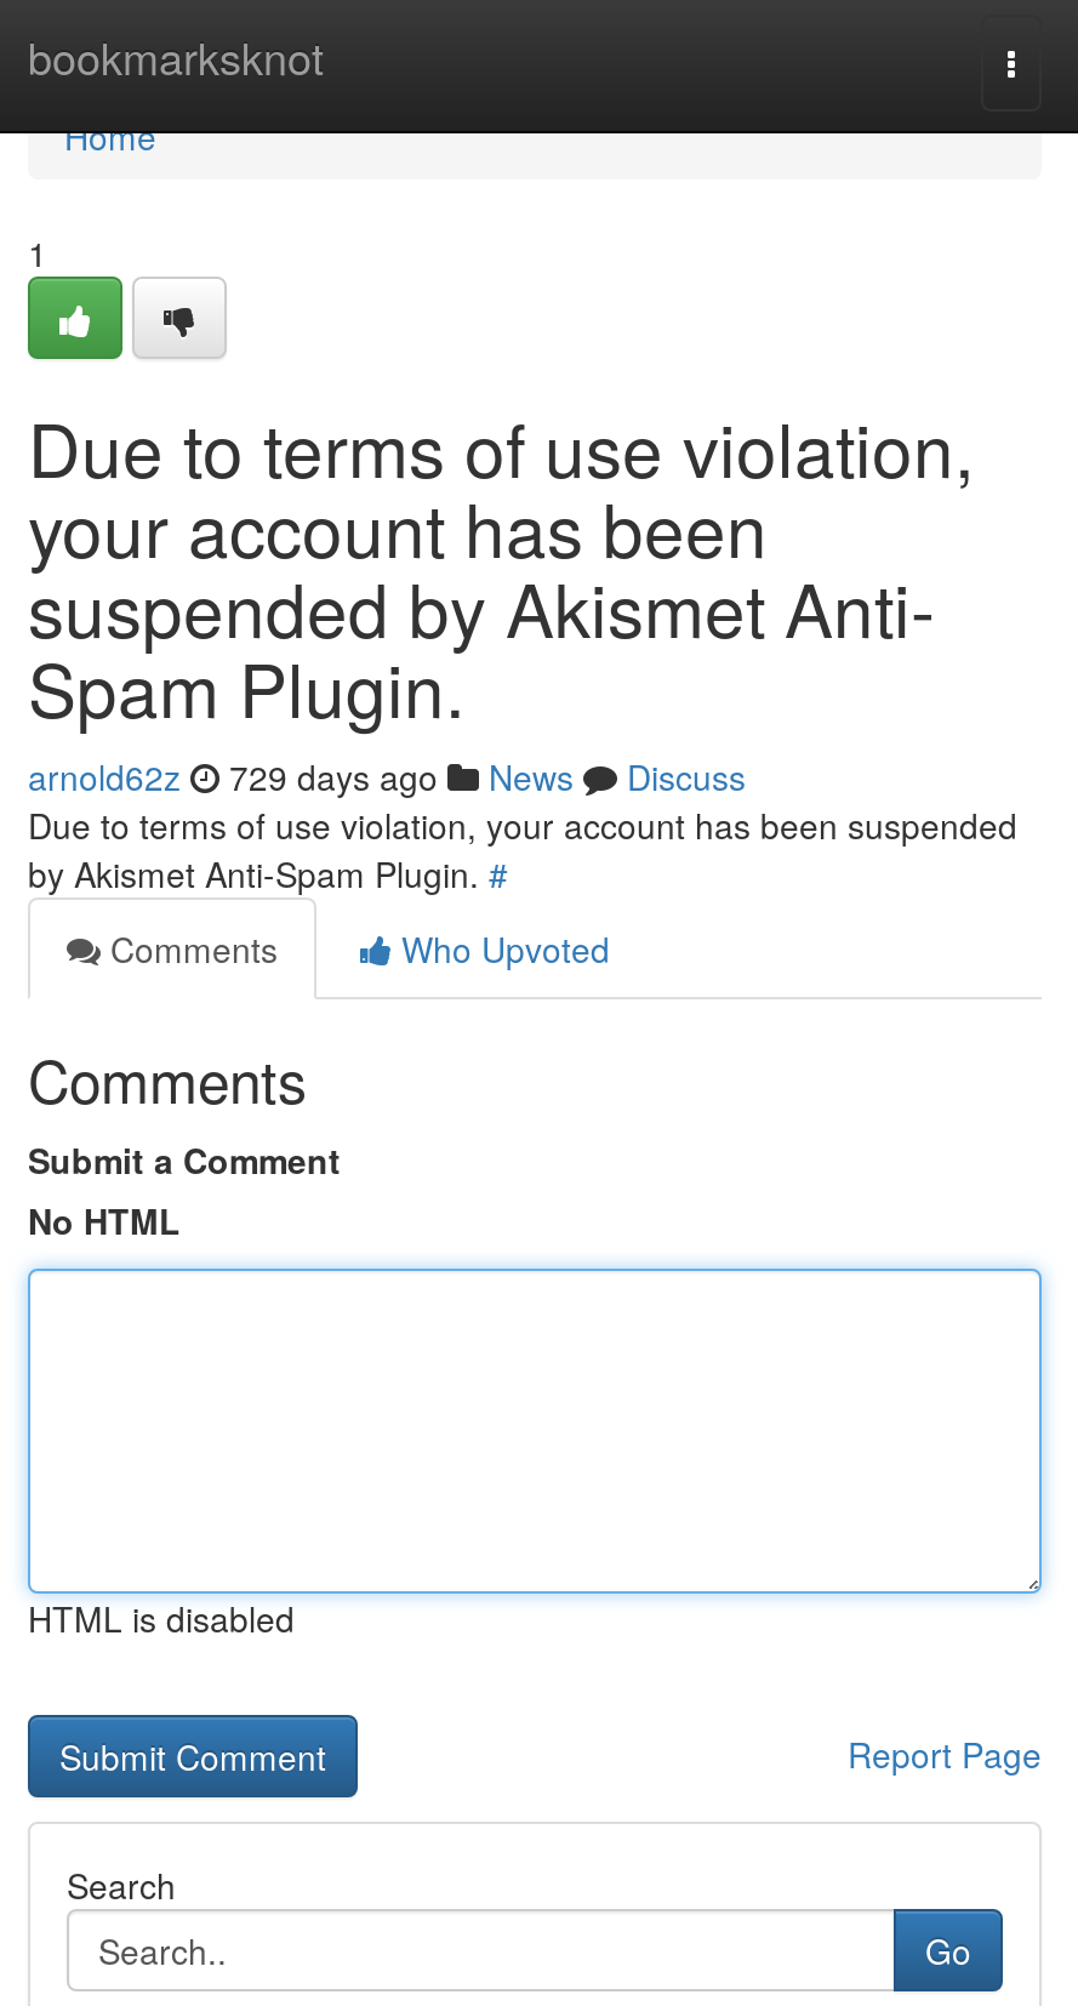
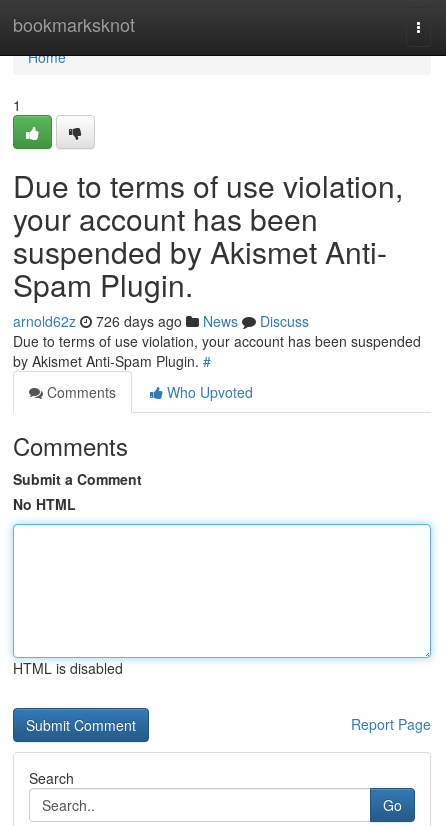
[28,752,746,800] arnold62z 729 days ago News Discuss -> [13,311,309,331] arnold62z 726 days ago News Discuss

